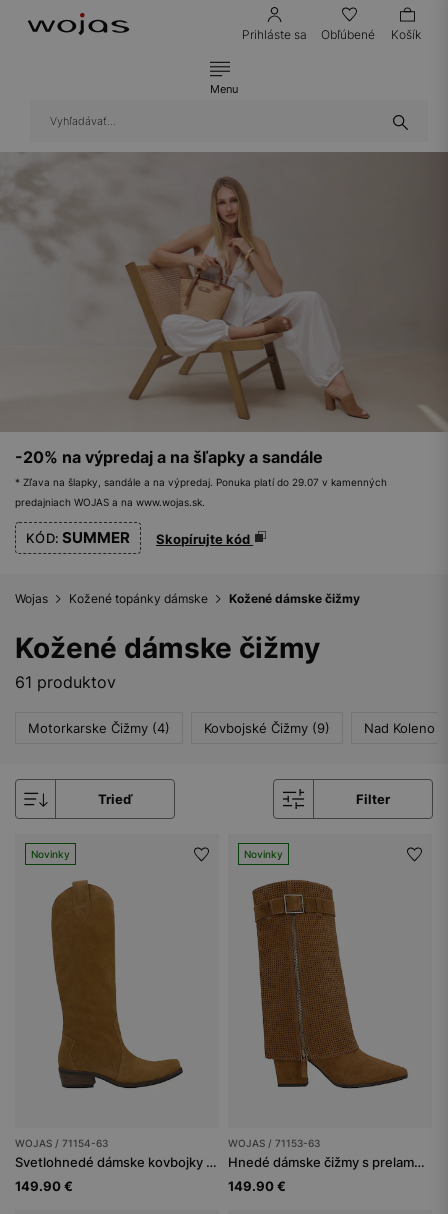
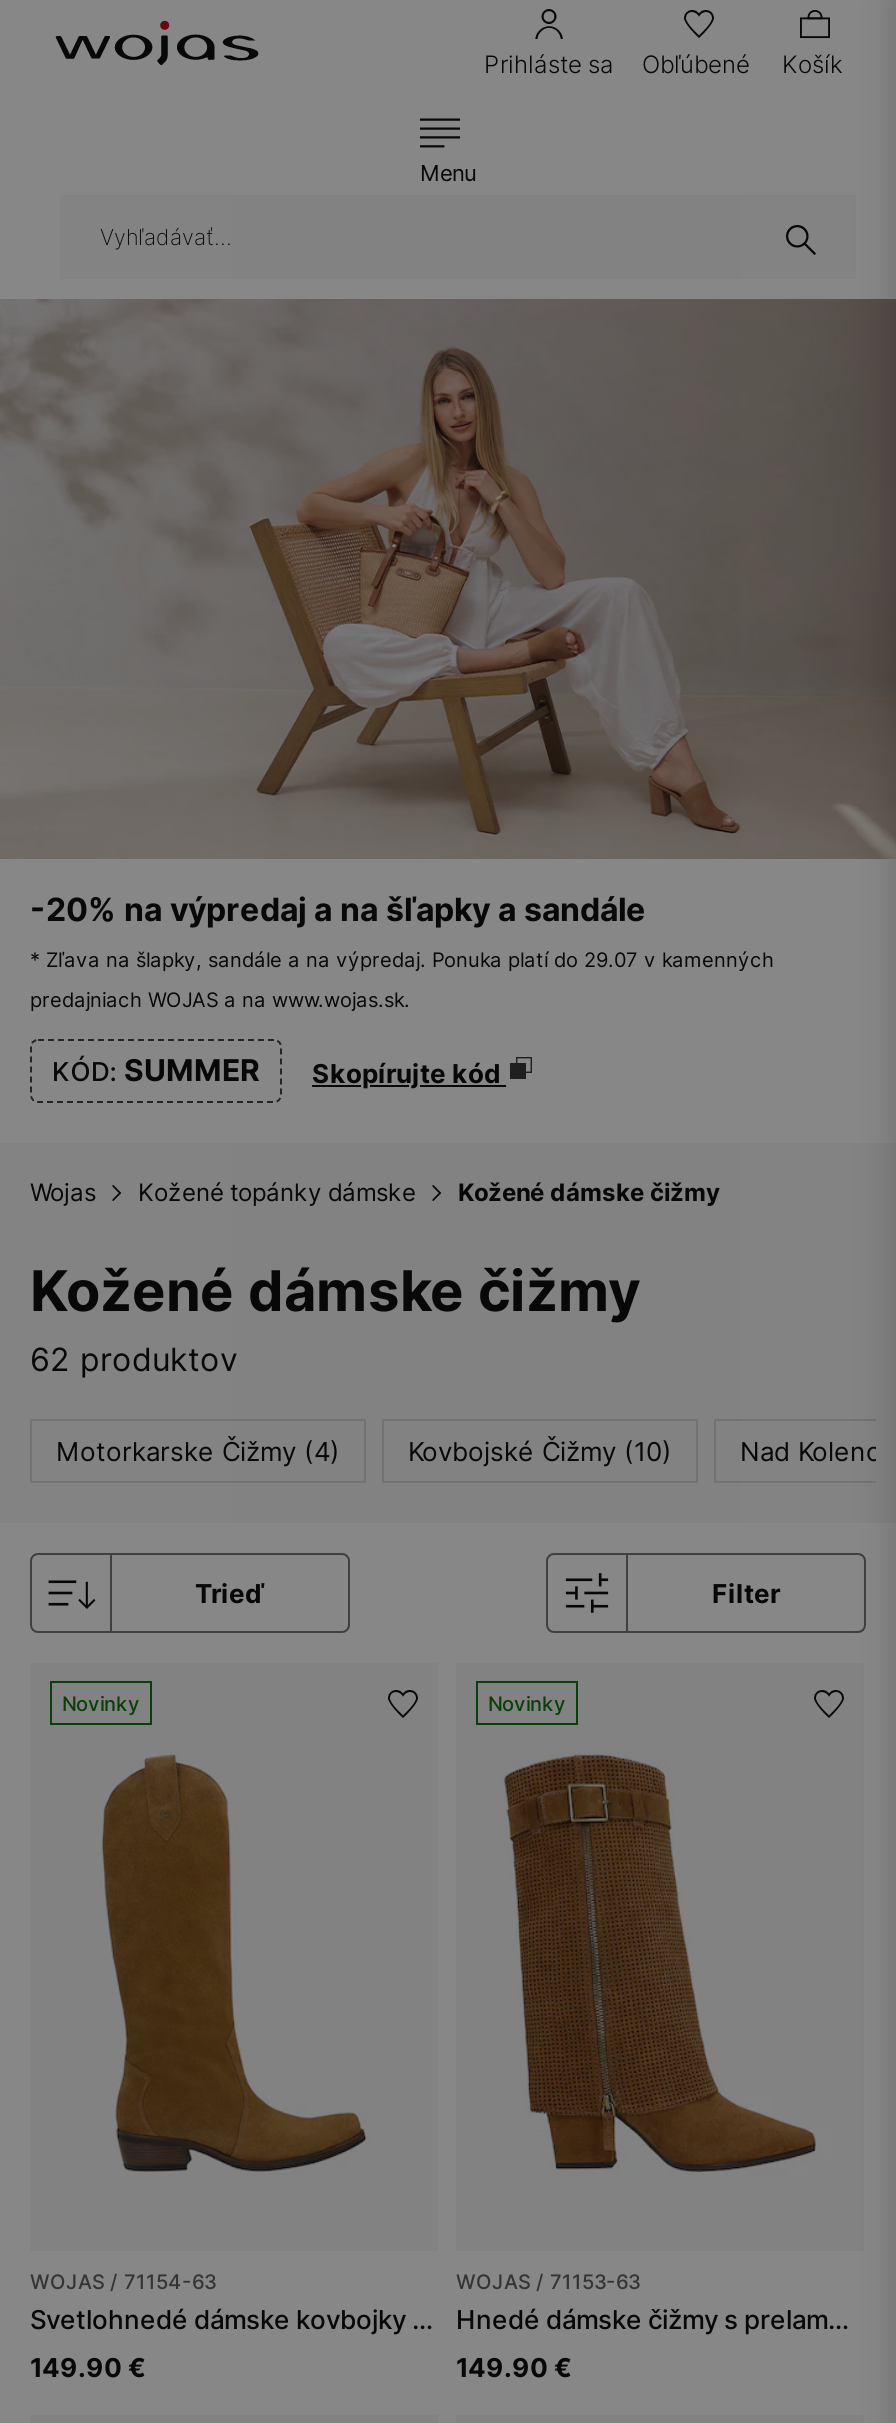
[15,672,116,692] 61 produktov -> [30,1339,238,1379] 62 produktov
[204,720,330,736] Kovbojské Čižmy (9) -> [408,1435,672,1467] Kovbojské Čižmy (10)

